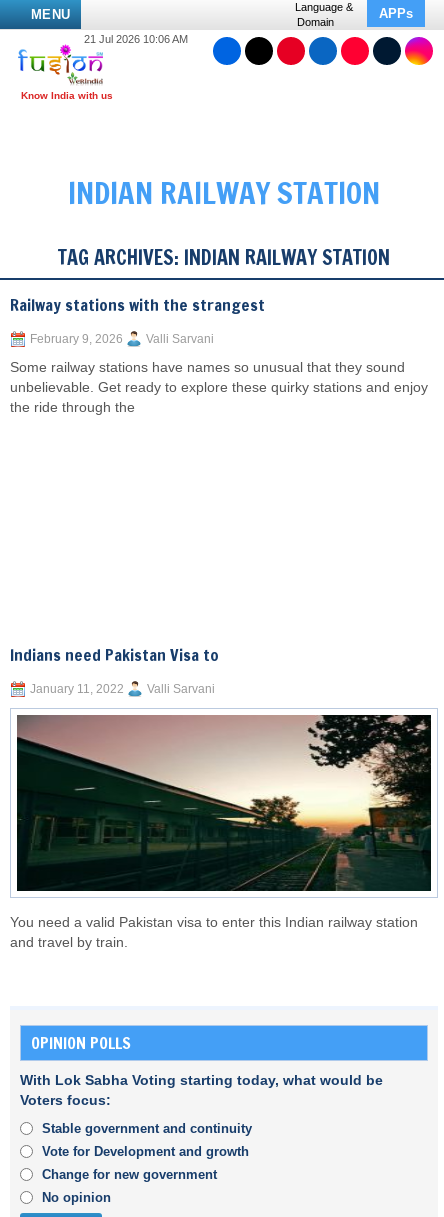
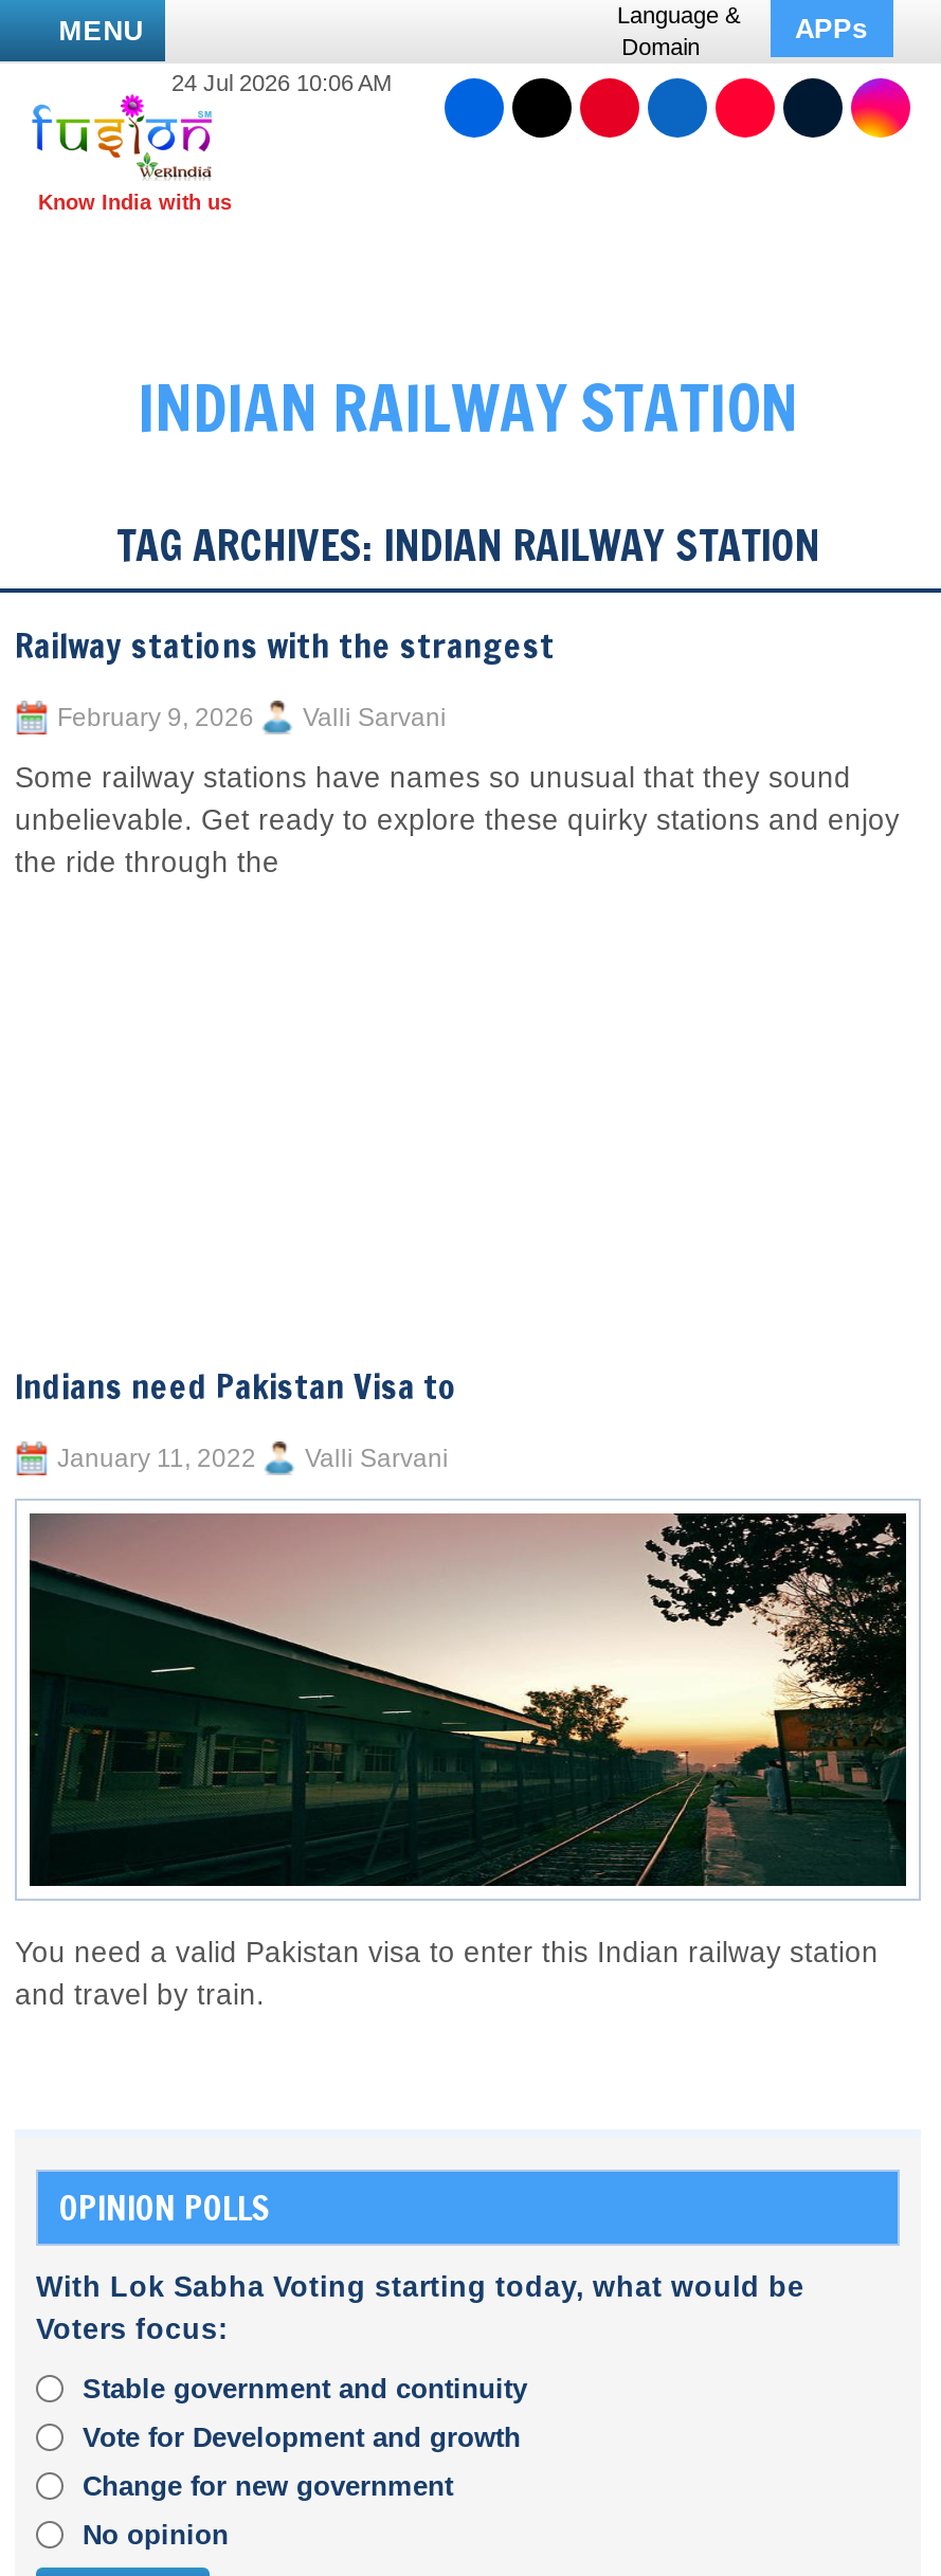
[84,33,188,45] 21 Jul 2026 10:06 AM -> [171,70,392,95] 24 Jul 2026 10:06 AM

